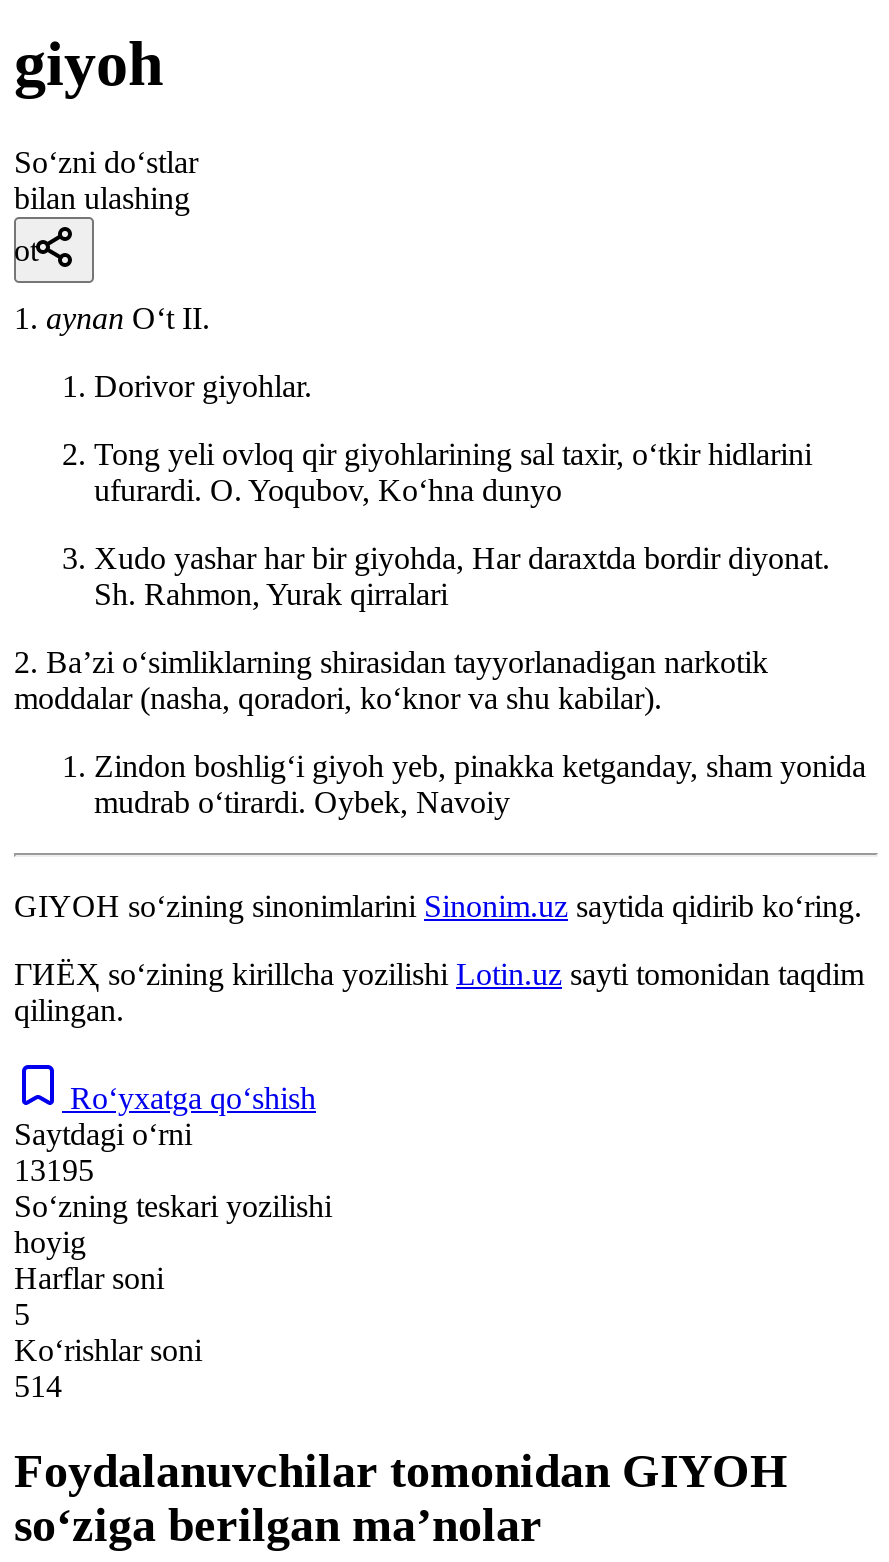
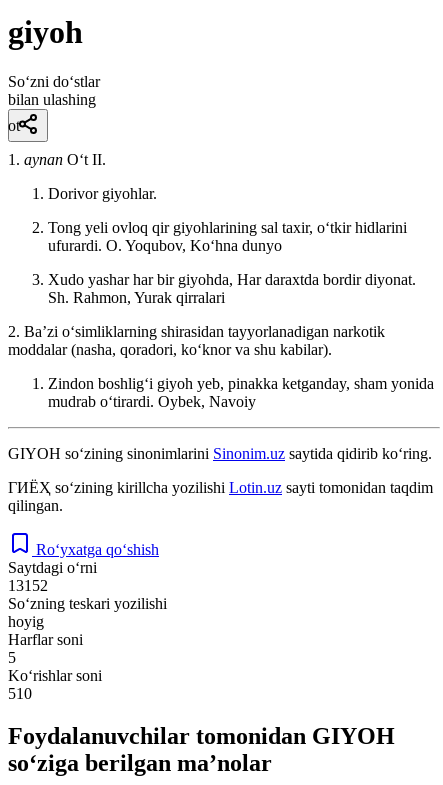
[14,1153,94,1187] 13195 -> [8,577,48,594] 13152
[14,1369,62,1403] 514 -> [8,685,32,702] 510

